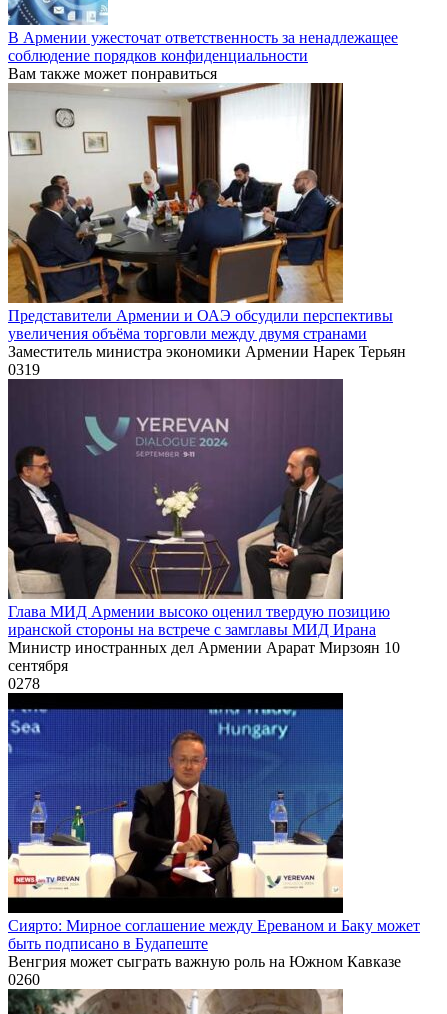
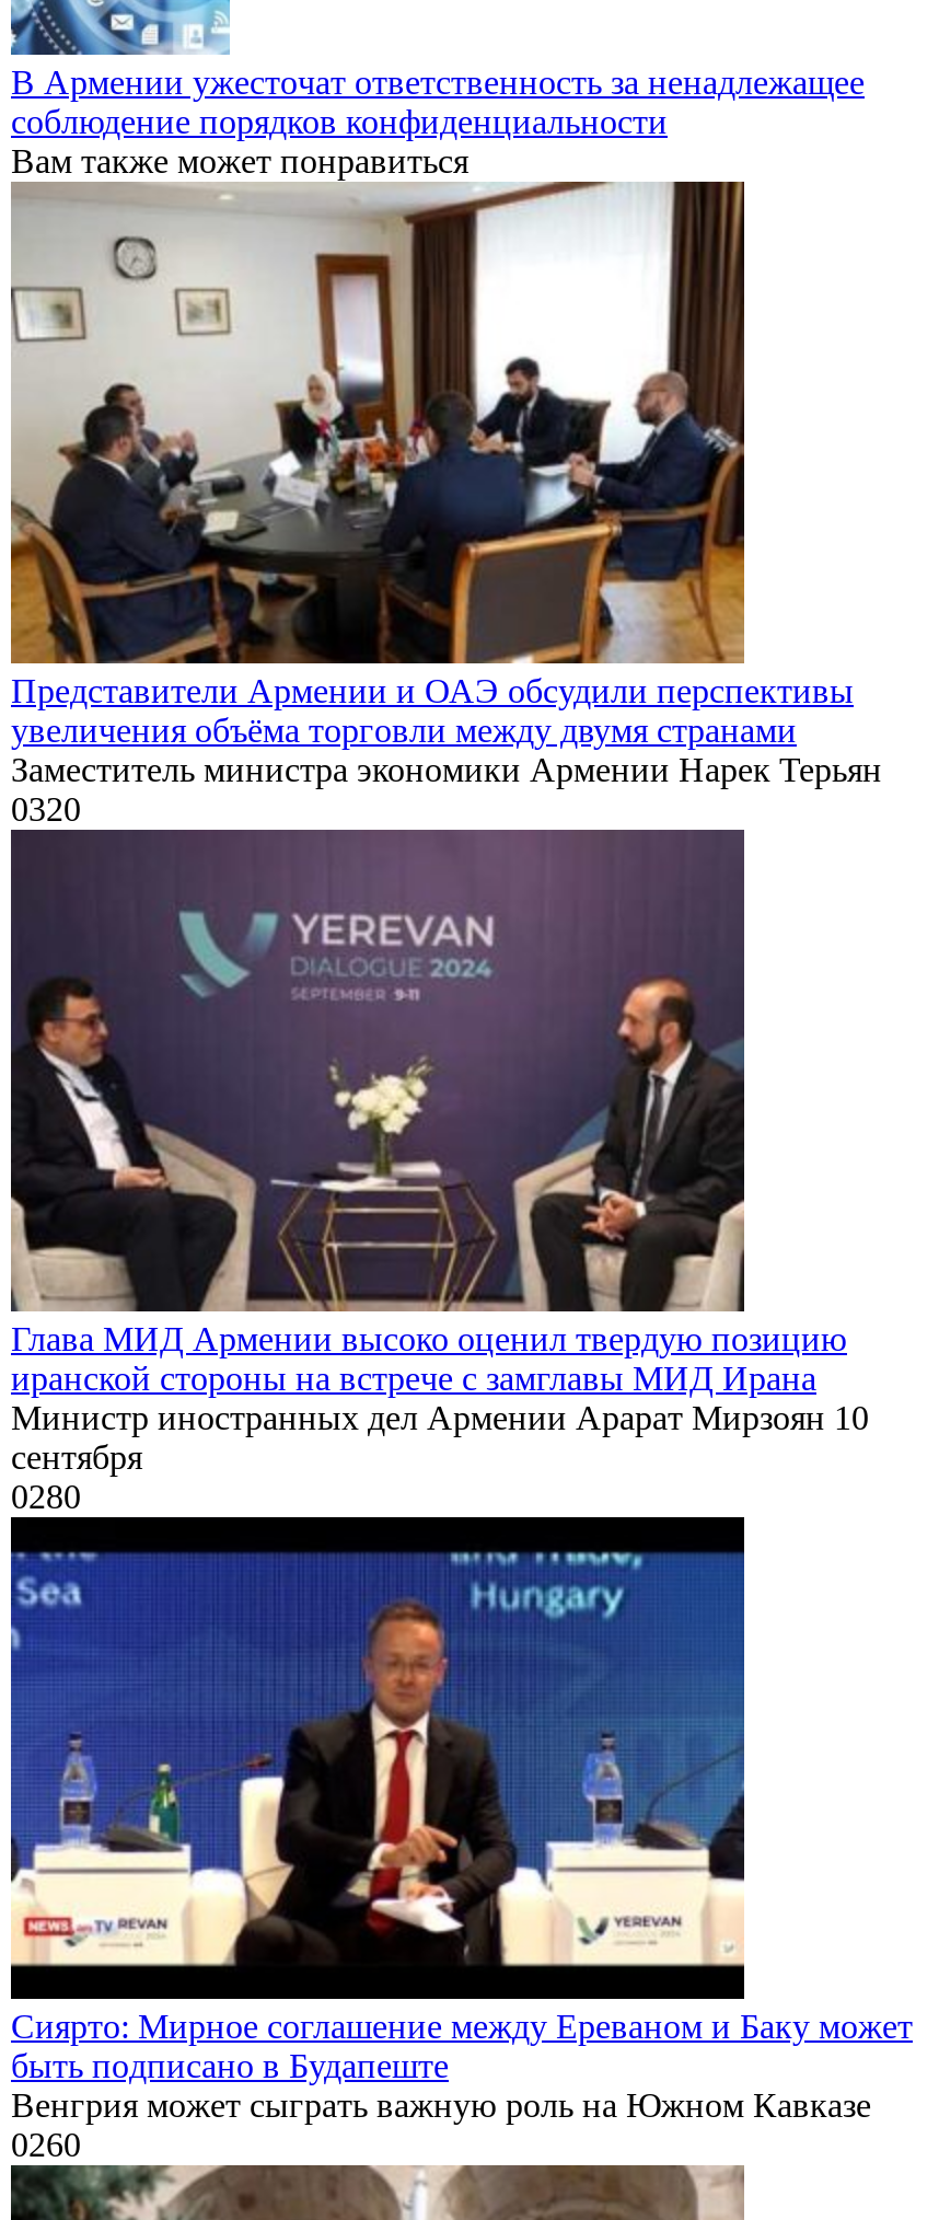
[8,361,40,378] 0319 -> [11,790,81,827] 0320
[8,675,40,692] 0278 -> [11,1477,81,1515] 0280

